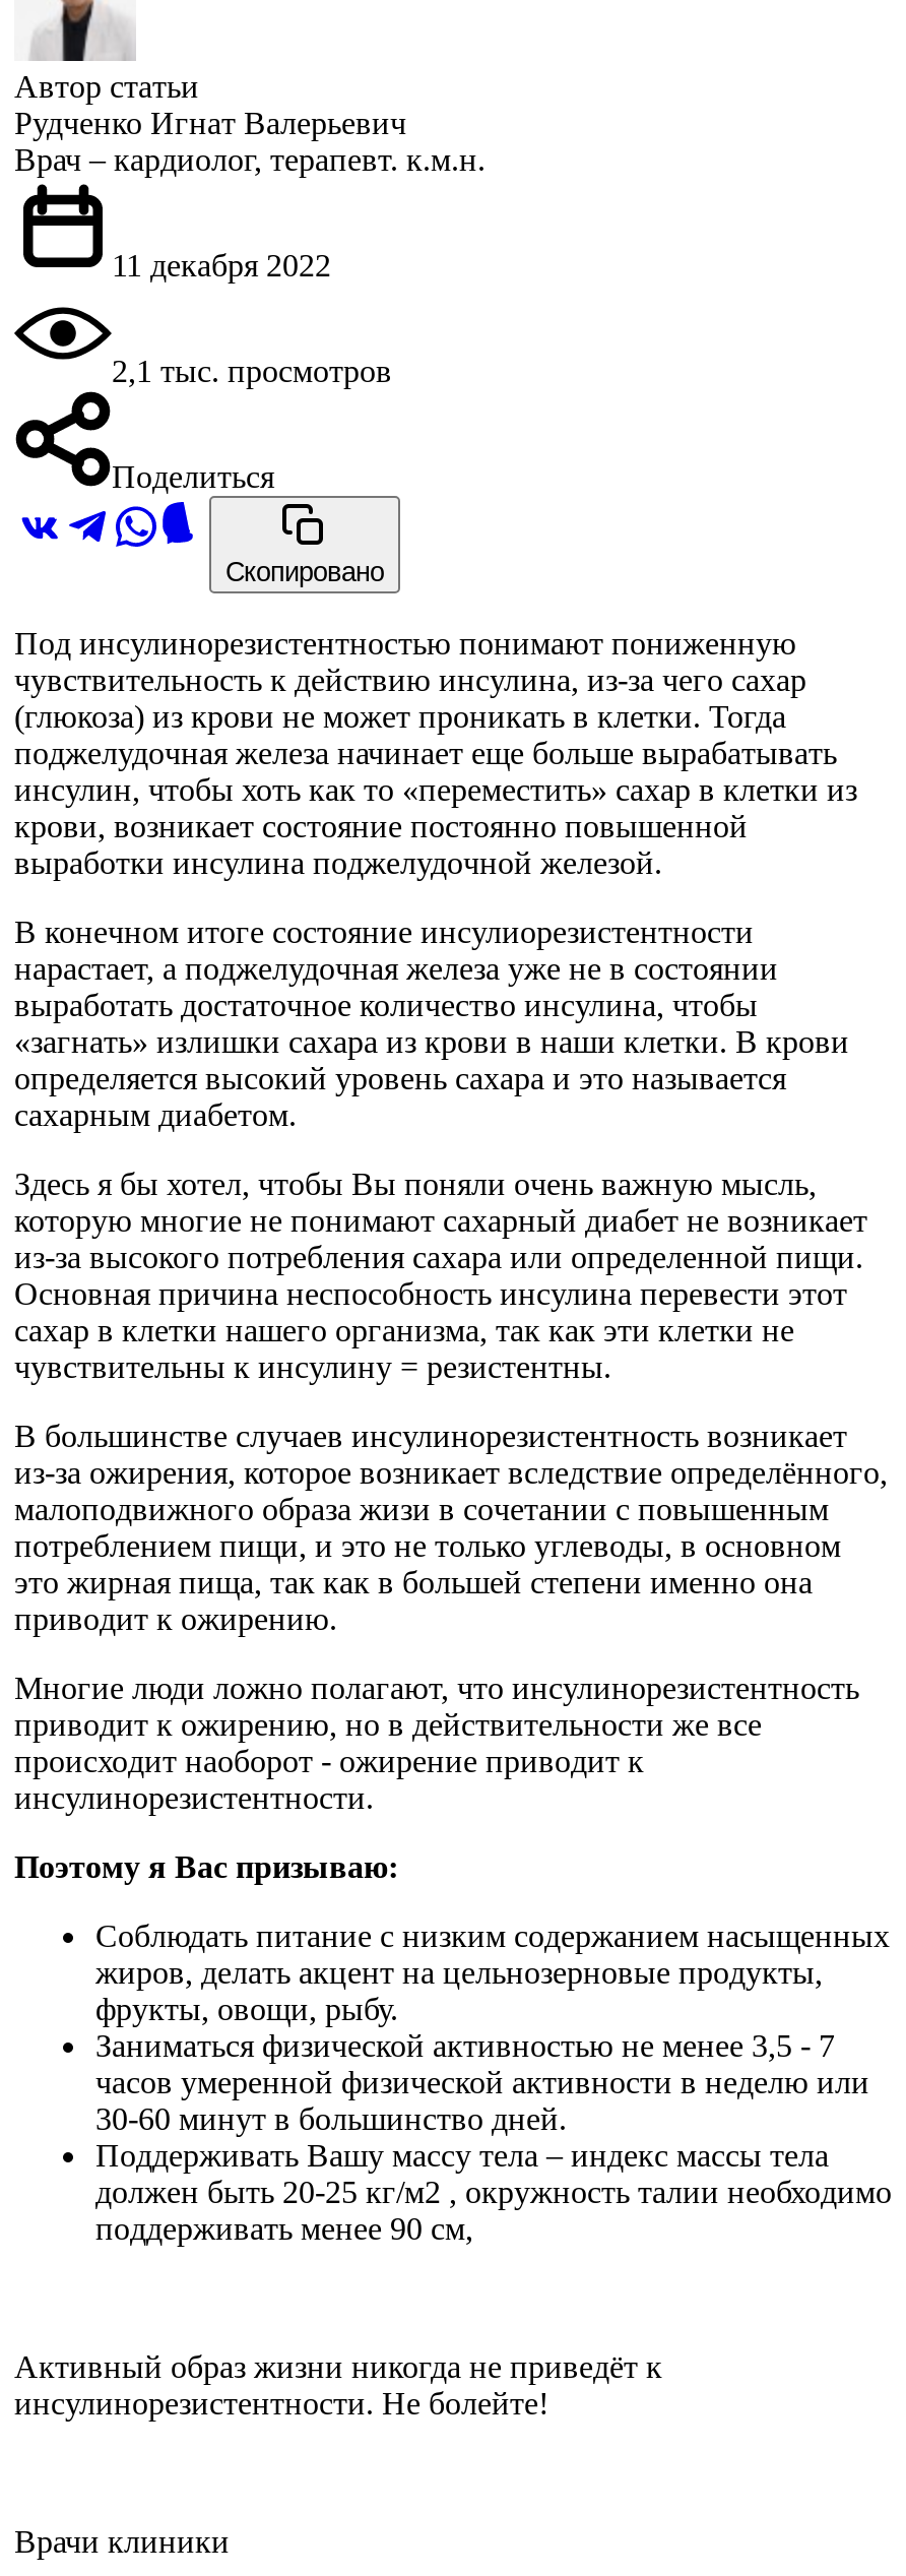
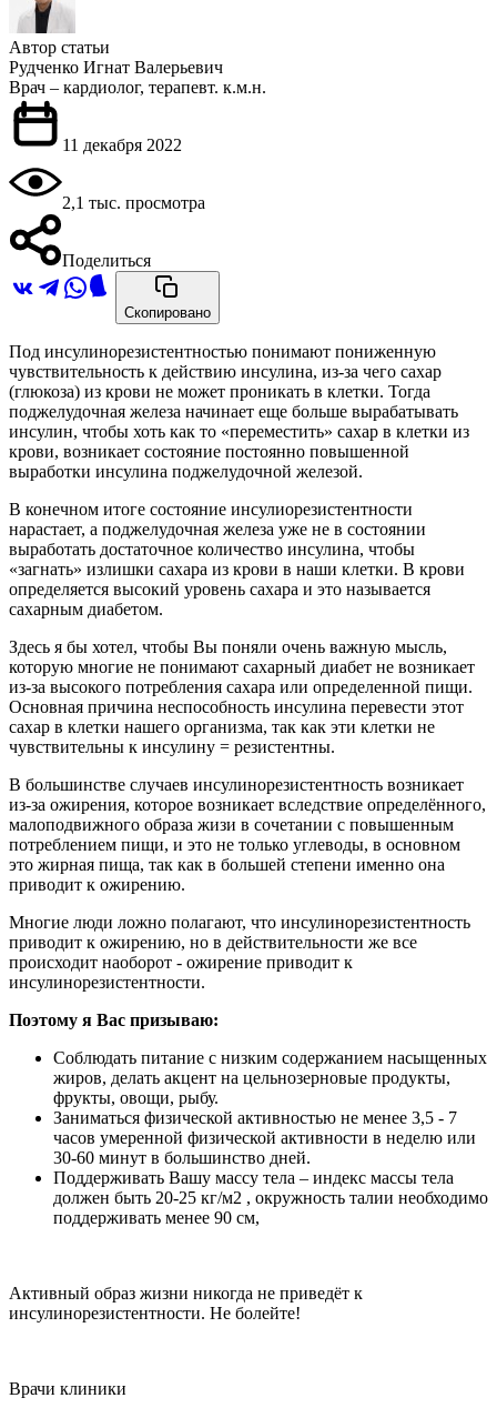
[112,353,392,388] 2,1 тыс. просмотров -> [62,193,205,212] 2,1 тыс. просмотра

